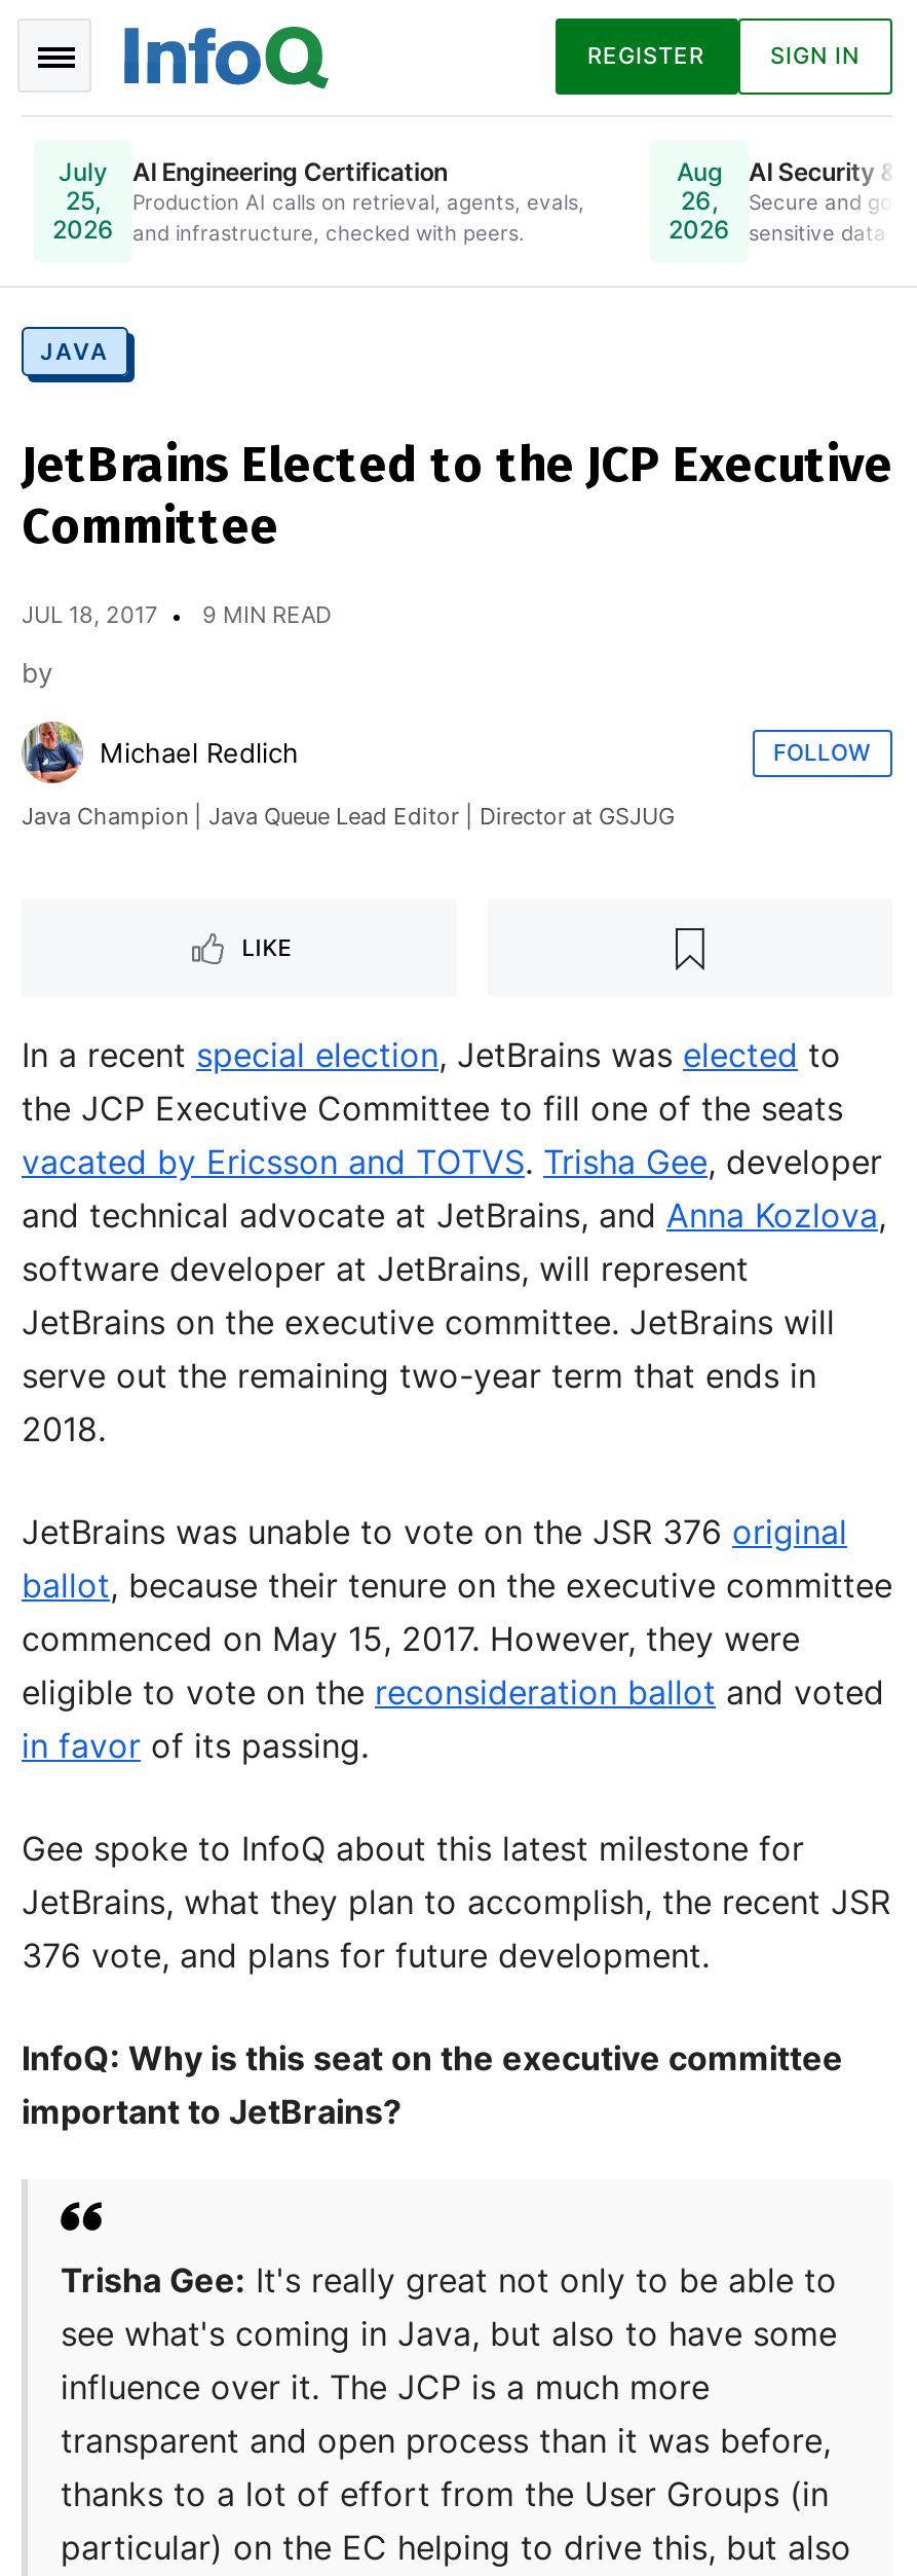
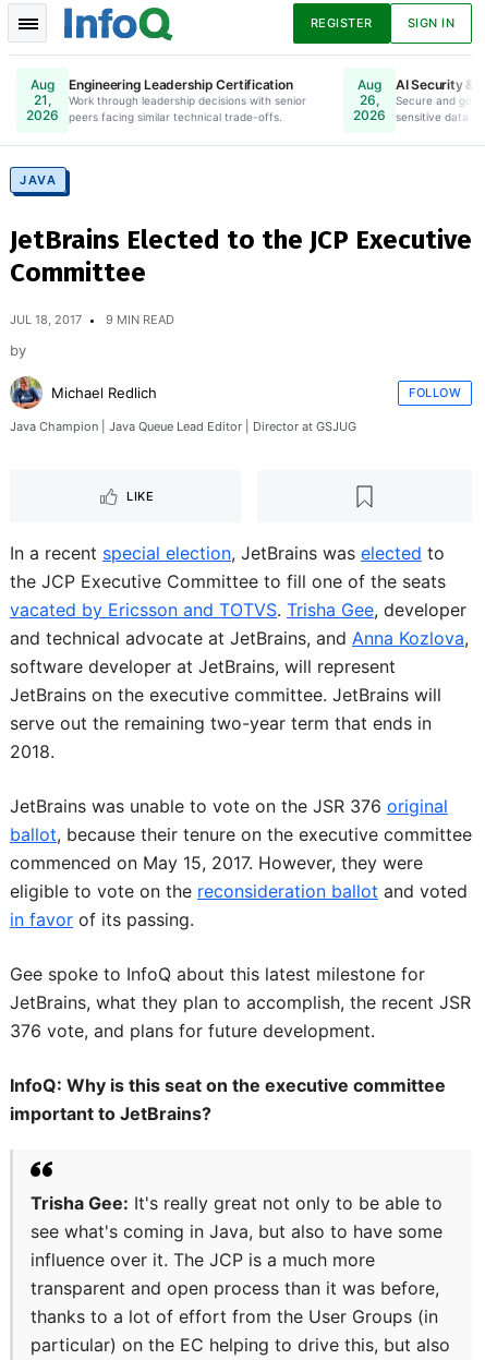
[59,156,108,216] July | 25, -> [31,76,54,108] Aug | 21,
[132,155,584,244] AI Engineering Certification | Production AI calls on retrieval, agents, evals, | and infrastructure, checked with peers. -> [69,76,306,123] Engineering Leadership Certification | Work through leadership decisions with senior | peers facing similar technical trade-offs.

